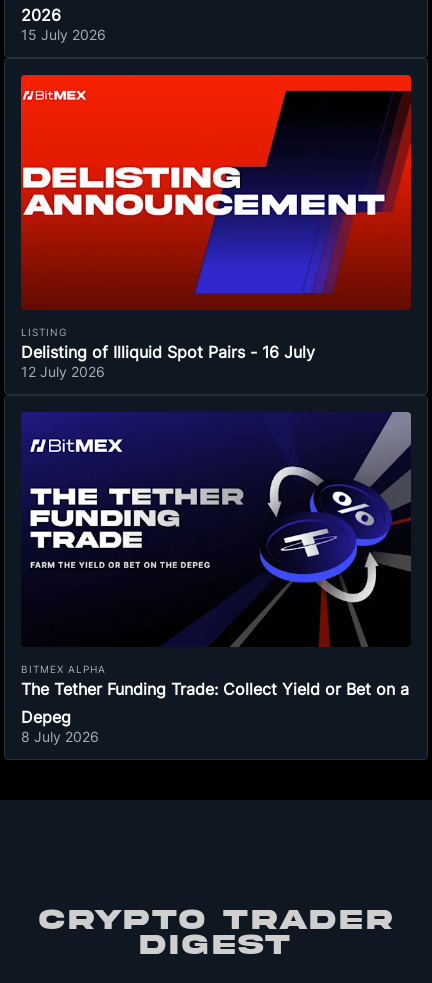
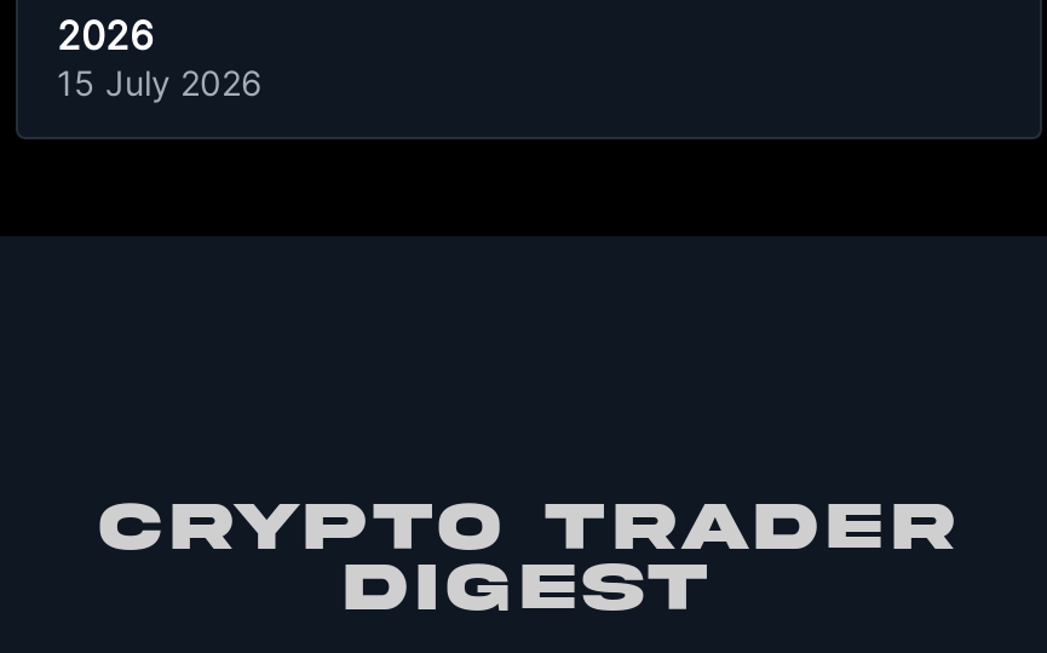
[20,74,412,380] [image] | LISTING | Delisting of Illiquid Spot Pairs - 16 July | 12 July 2026 -> none
[21,411,412,745] [image] | BITMEX ALPHA | The Tether Funding Trade: Collect Yield or Bet on a | Depeg | 8 July 2026 -> none

